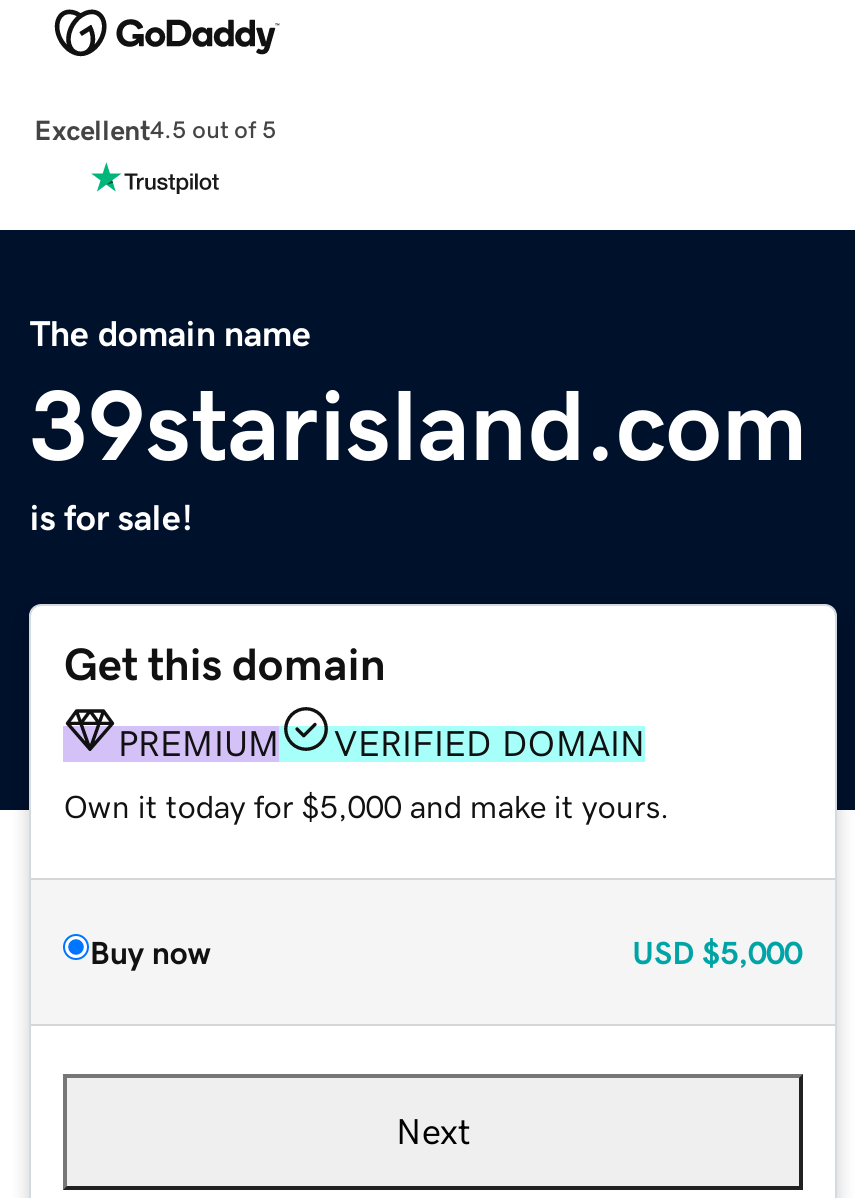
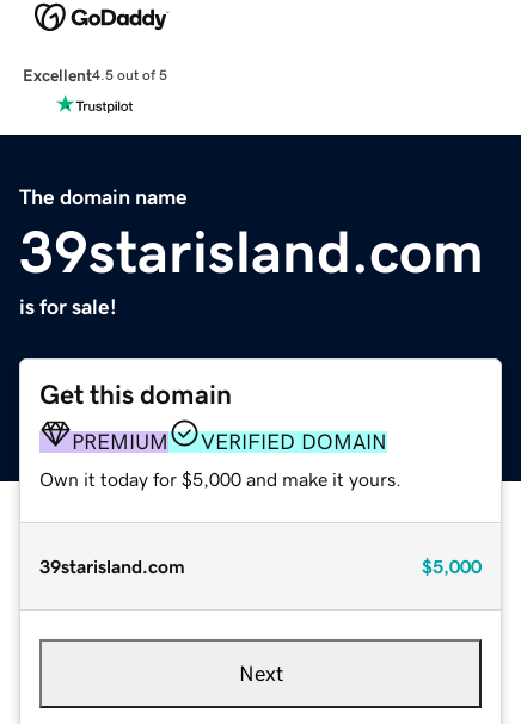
[90,935,802,967] Buy now | USD $5,000 -> [40,556,481,575] 39starisland.com | $5,000

